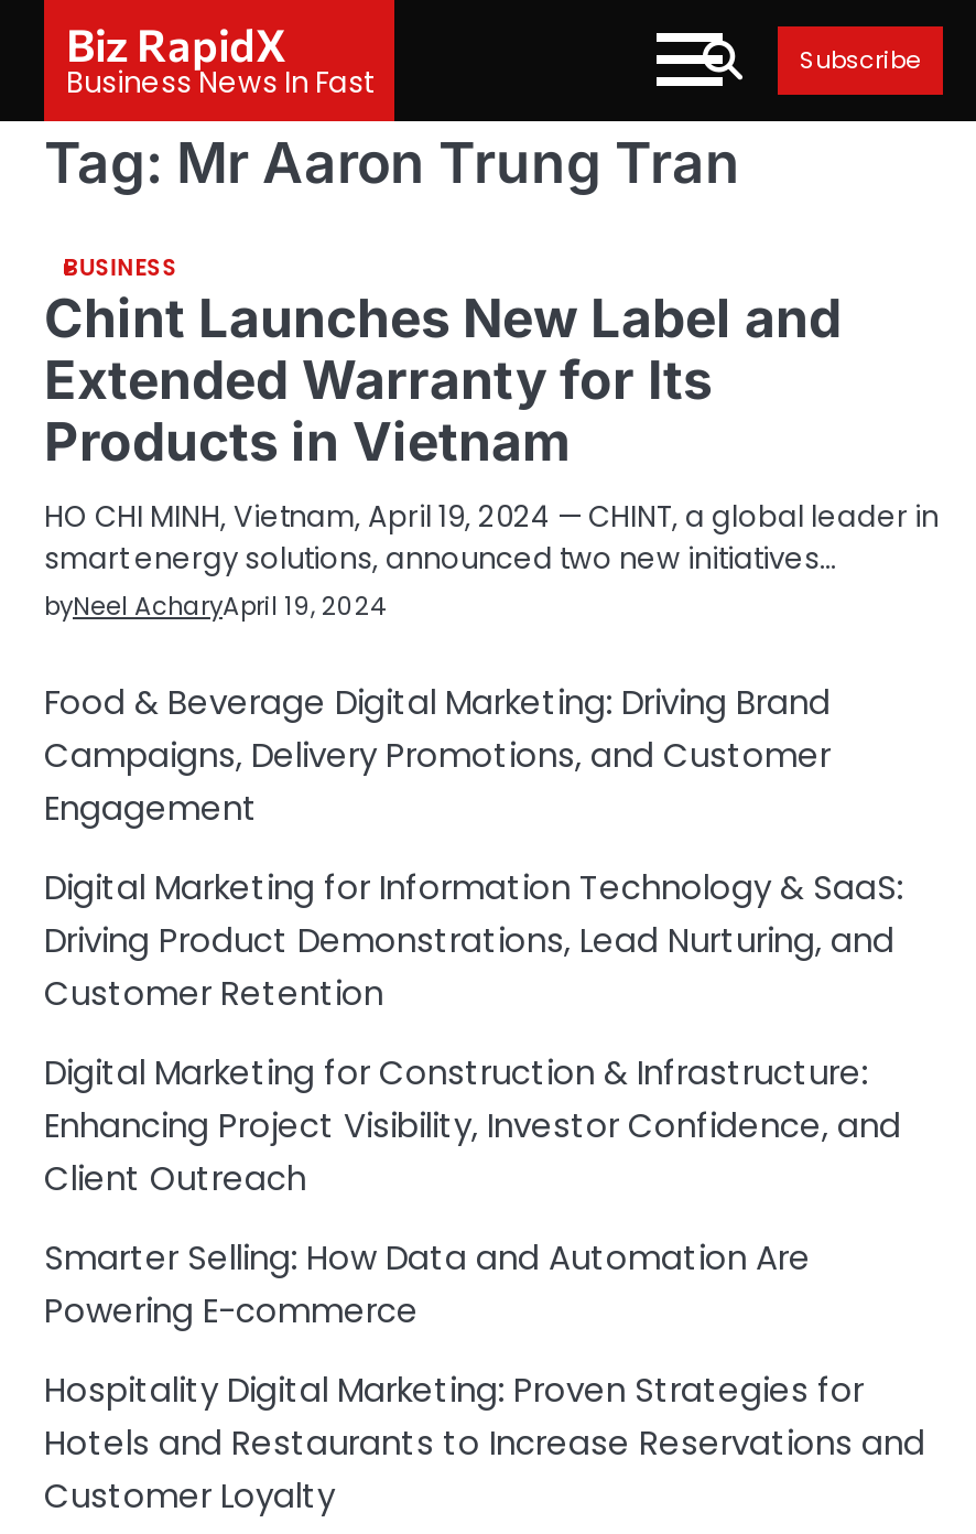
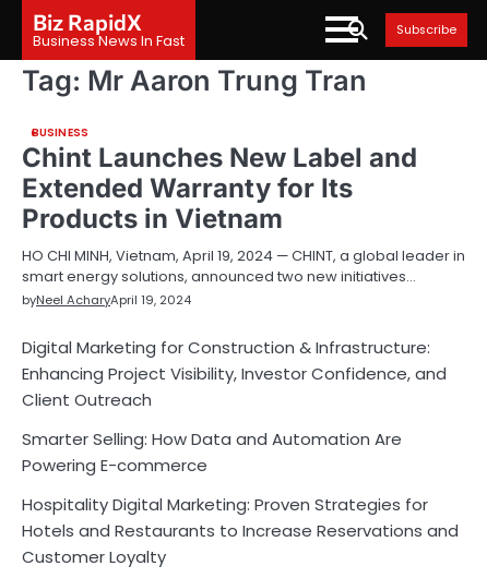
[44,679,903,1016] Food & Beverage Digital Marketing: Driving Brand | Campaigns, Delivery Promotions, and Customer | Engagement | Digital Marketing for Information Technology & SaaS: | Driving Product Demonstrations, Lead Nurturing, and | Customer Retention -> none

